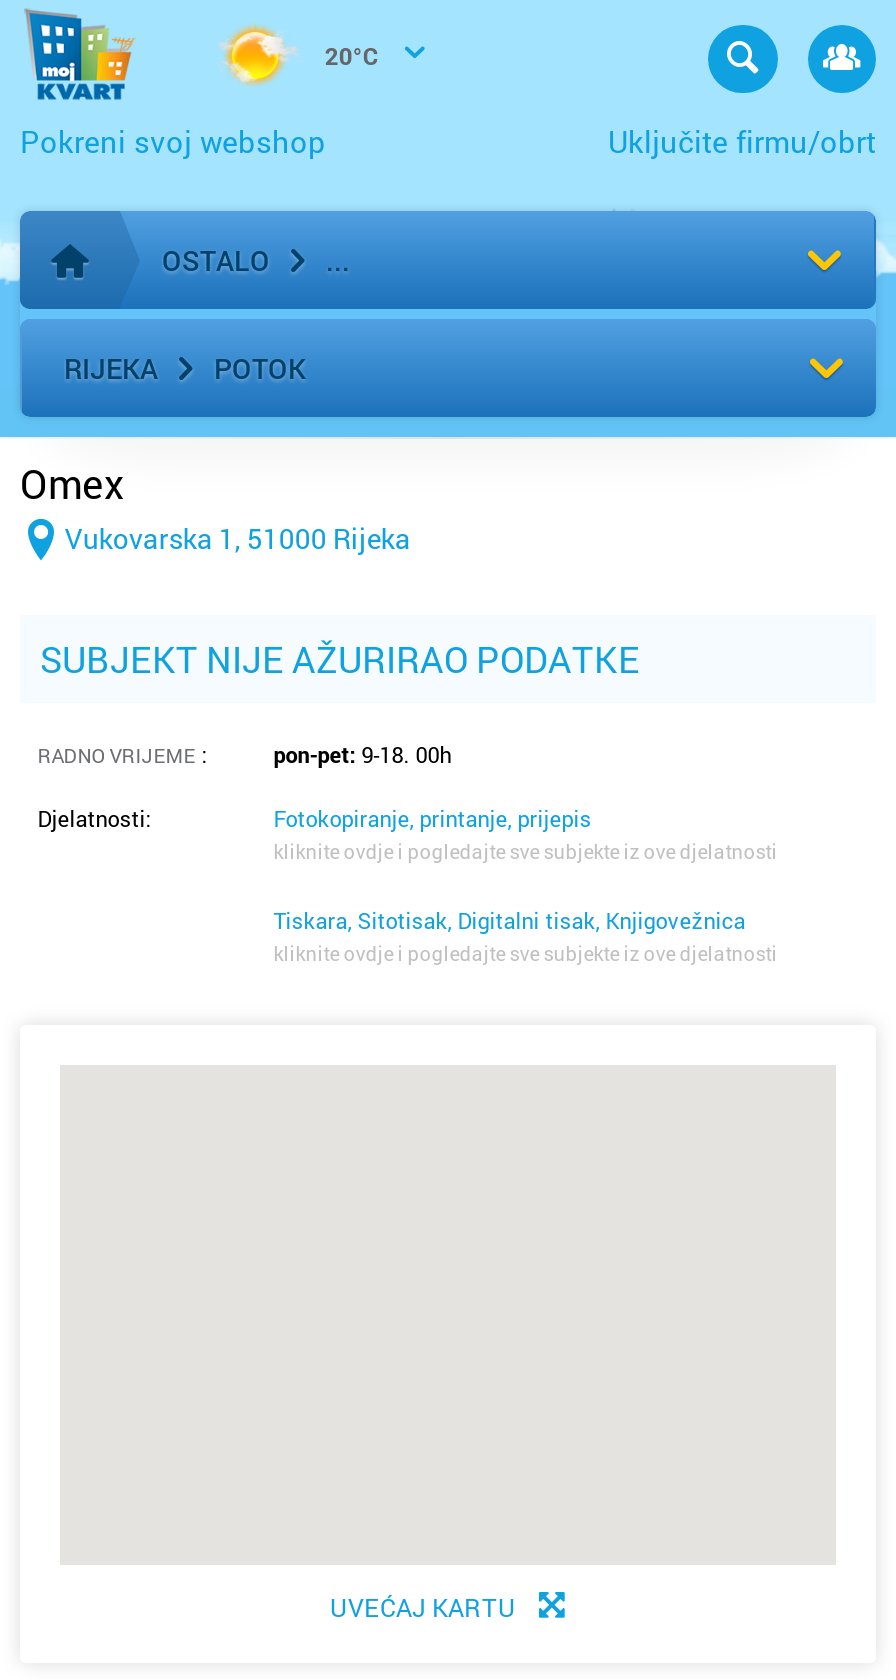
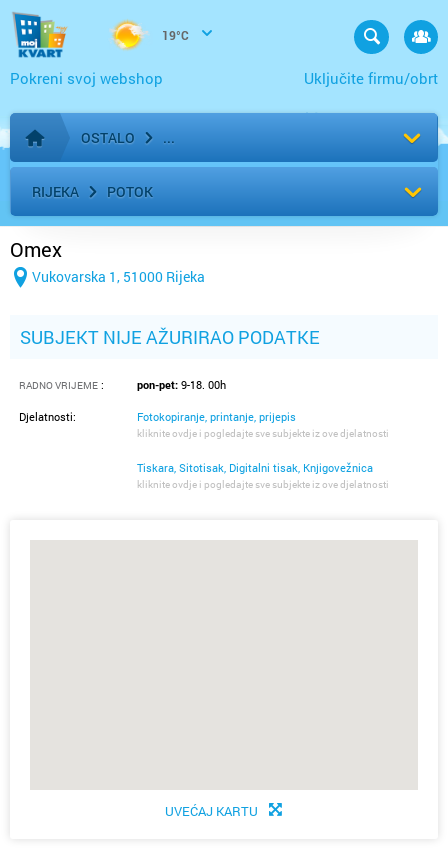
[319,39,379,71] 20°C -> [159,27,189,43] 19°C

